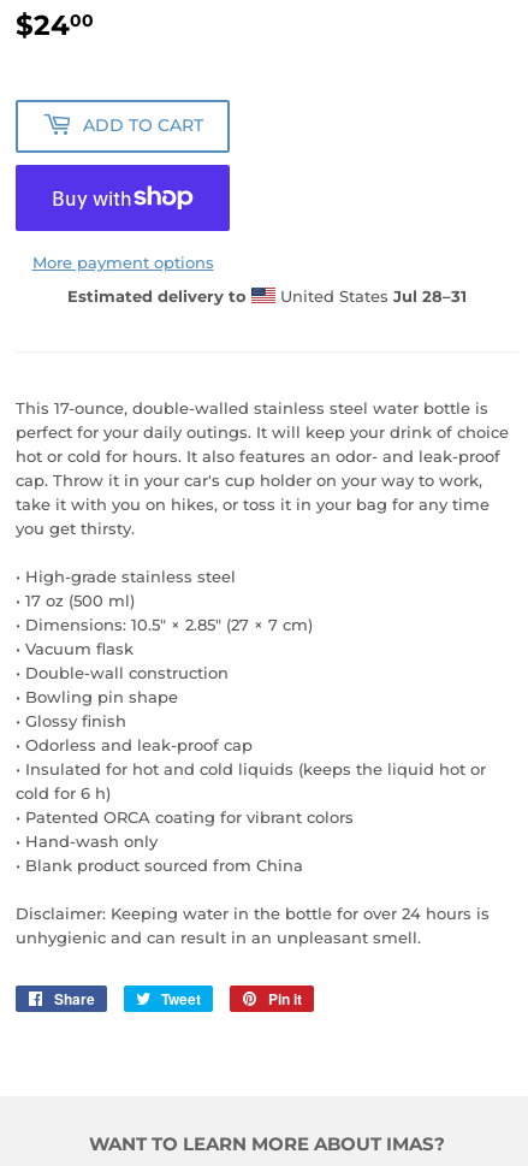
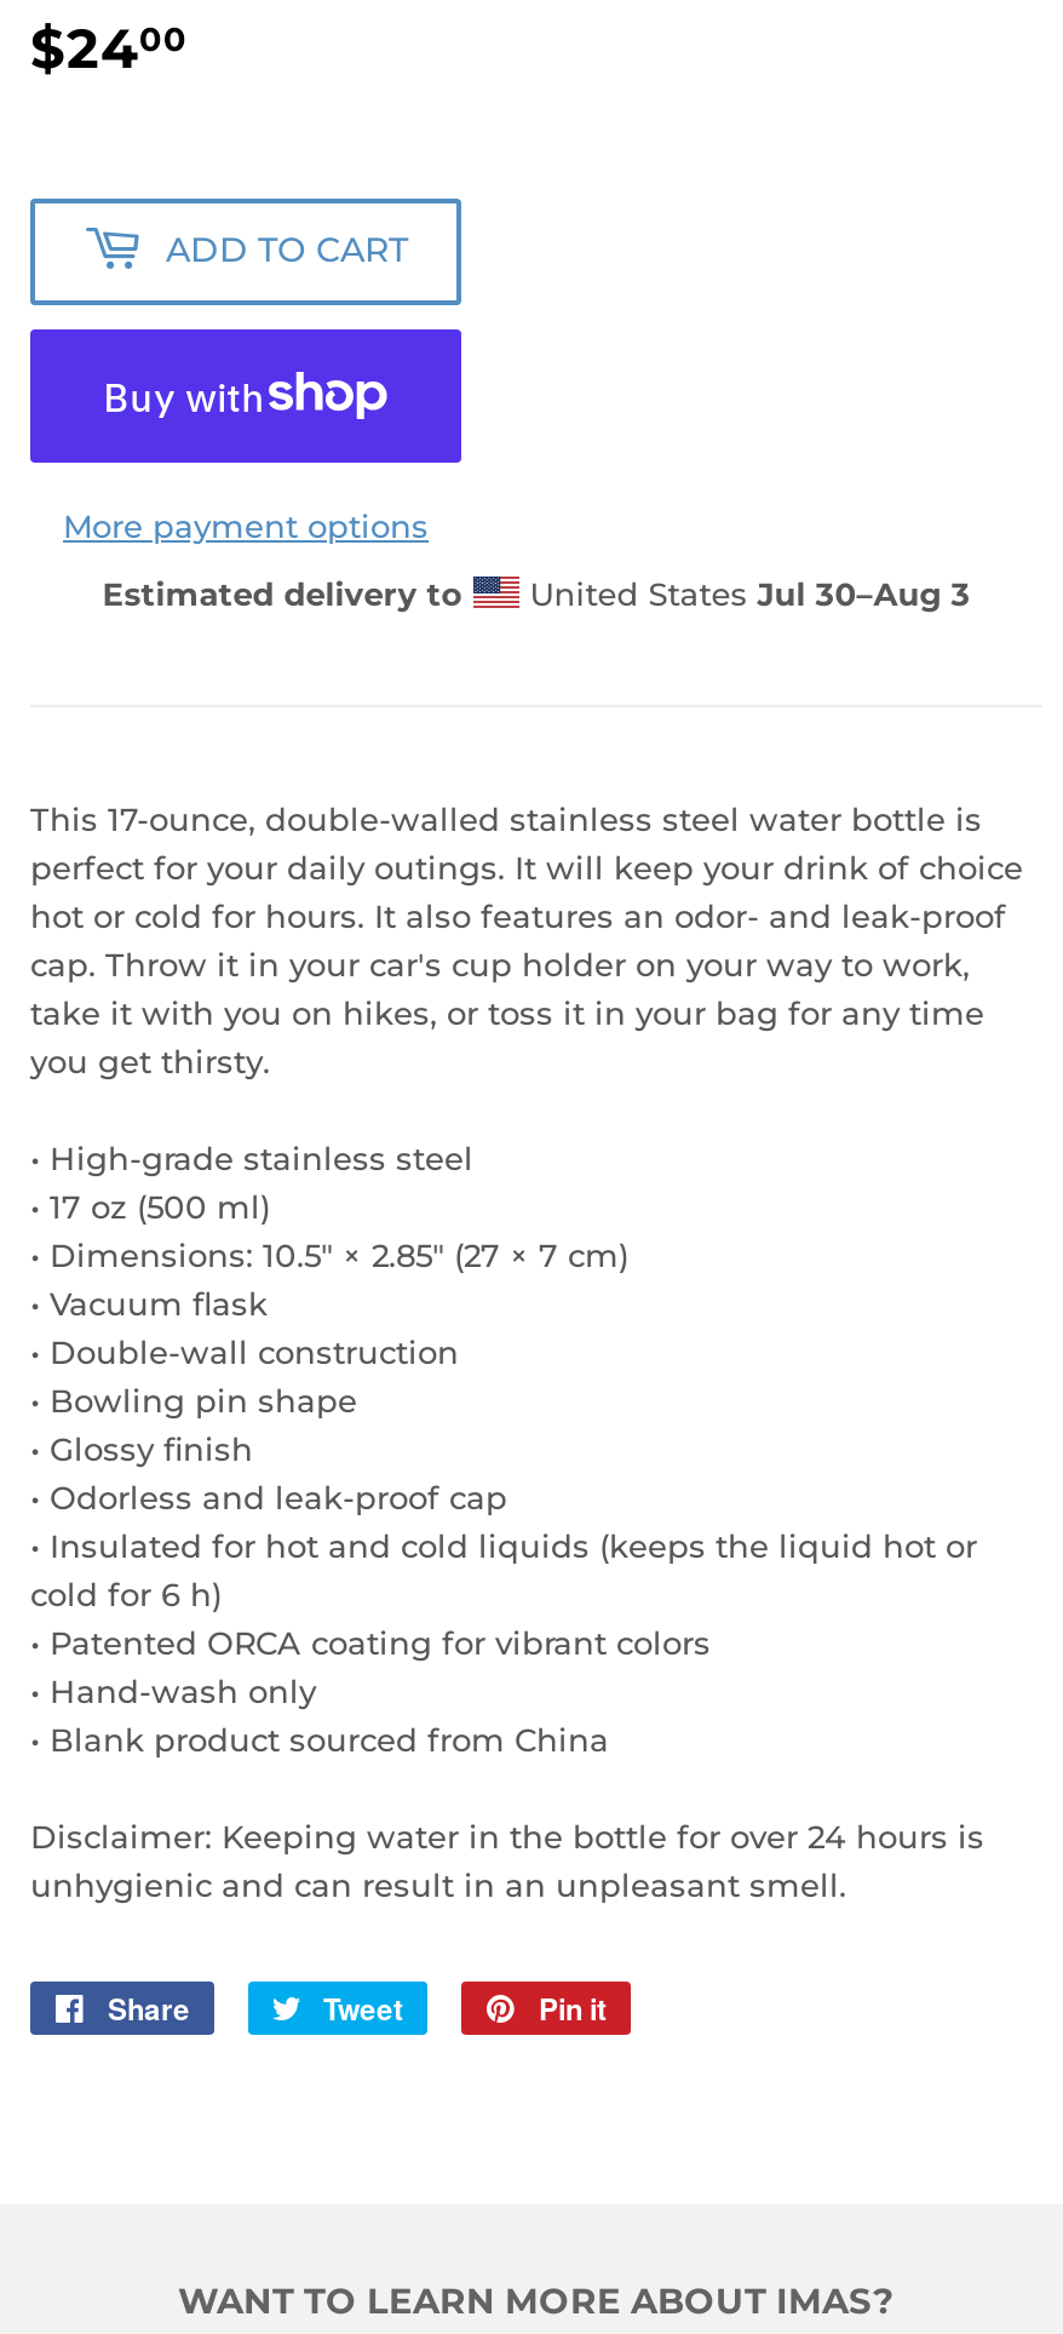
[275,286,466,305] United States Jul 28–31 -> [520,573,970,612] United States Jul 30–Aug 3

